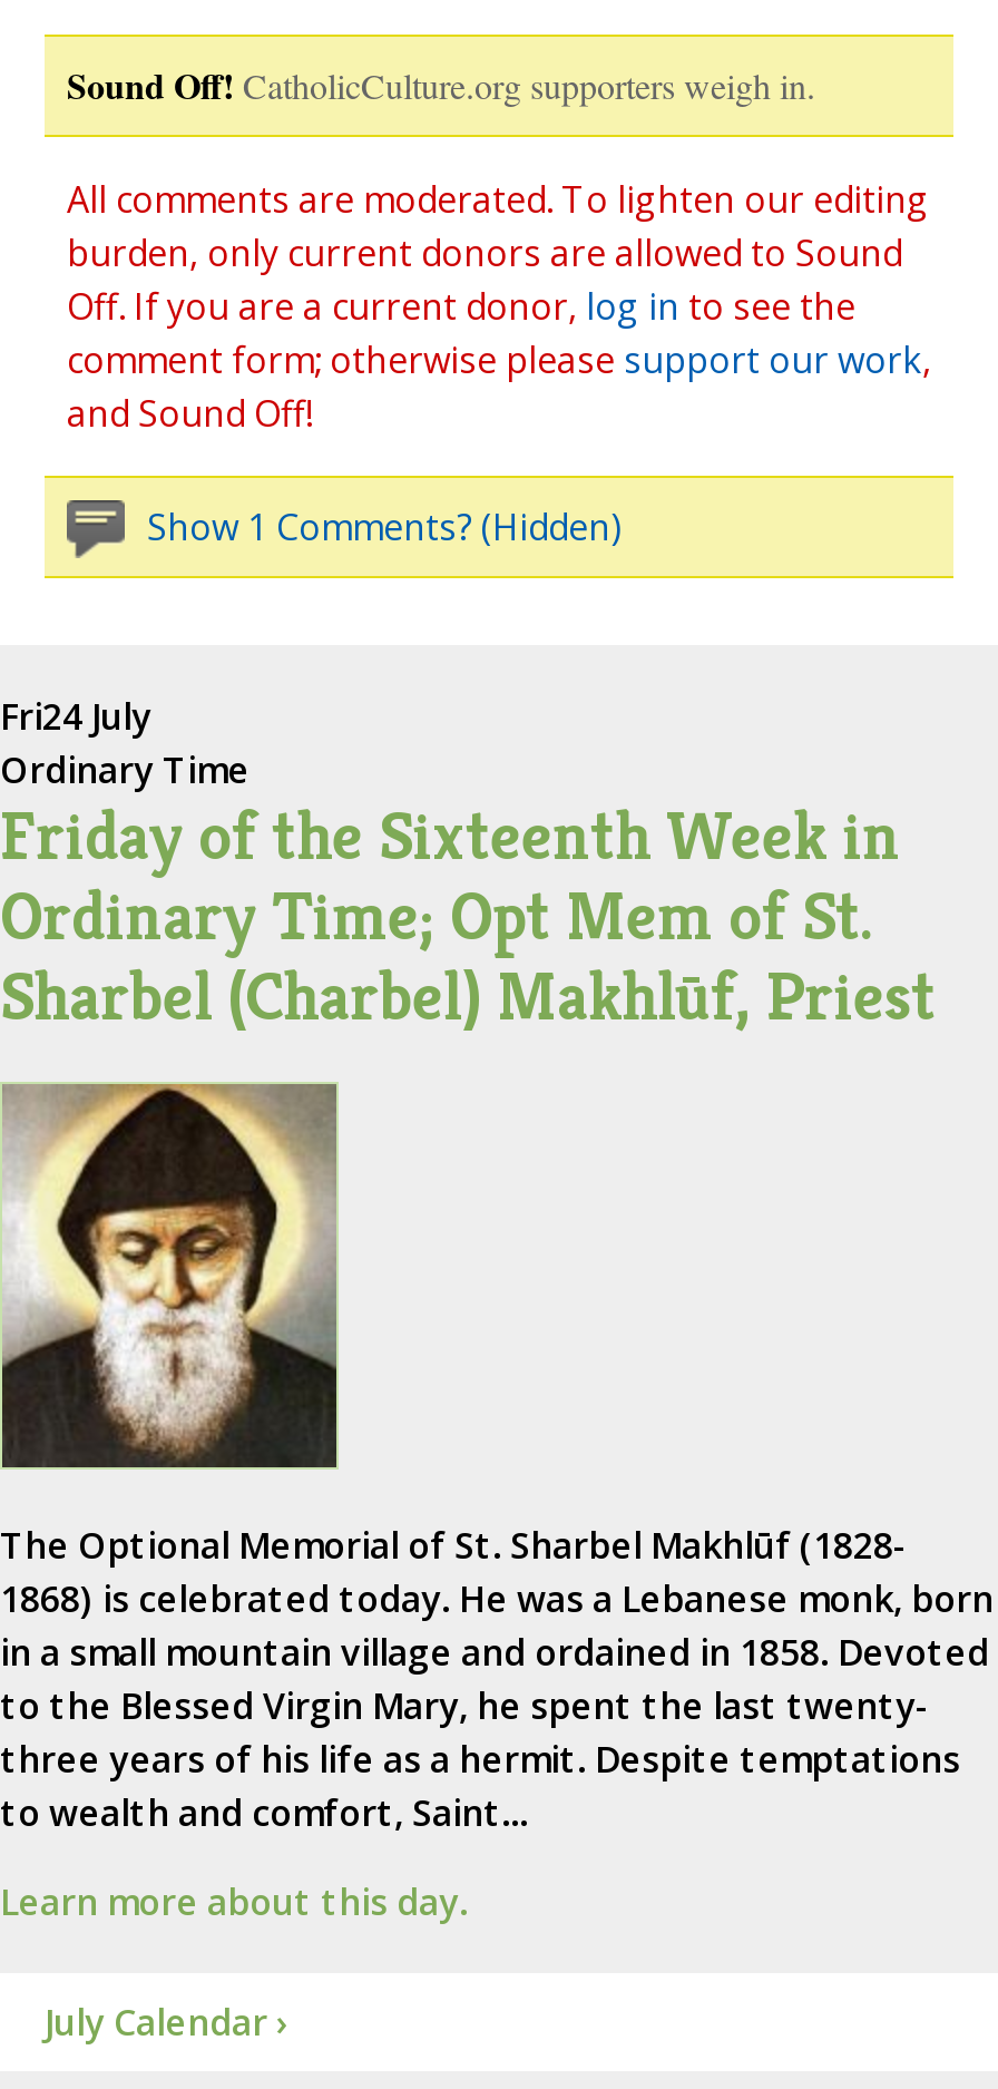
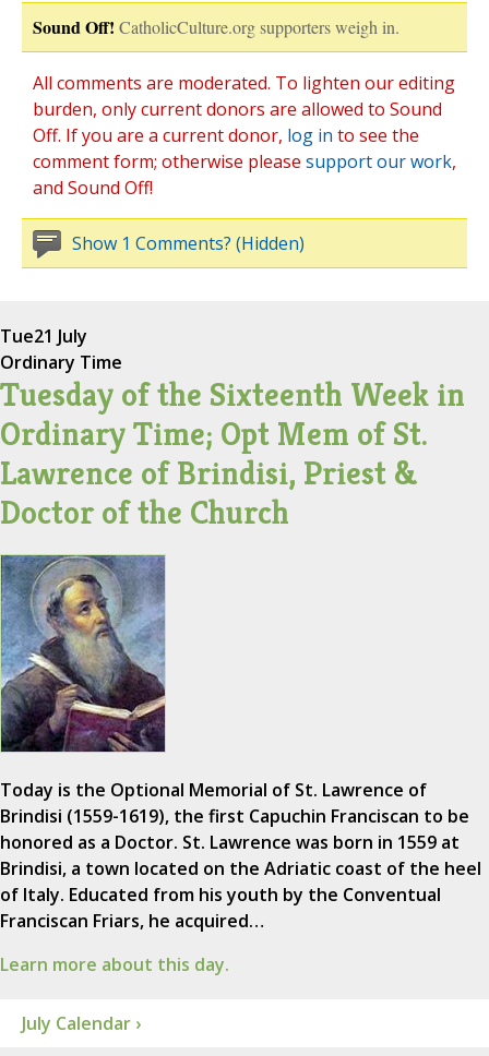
[0,692,151,741] Fri24 July -> [0,324,87,348] Tue21 July
[0,795,900,879] Friday of the Sixteenth Week in -> [0,374,465,416] Tuesday of the Sixteenth Week in
[0,955,936,1040] Sharbel (Charbel) Makhlūf, Priest -> [0,453,417,534] Lawrence of Brindisi, Priest & | Doctor of the Church
[7,1138,336,1467] [image] -> [3,554,165,722] [image]
[0,1521,994,1838] The Optional Memorial of St. Sharbel Makhlūf (1828- | 1868) is celebrated today. He was a Lebanese monk, born | in a small mountain village and ordained in 1858. Devoted | to the Blessed Virgin Mary, he spent the last twenty- | three years of his life as a hermit. Despite temptations | to wealth and comfort, Saint… -> [0,778,481,933] Today is the Optional Memorial of St. Lawrence of | Brindisi (1559-1619), the first Capuchin Franciscan to be | honored as a Doctor. St. Lawrence was born in 1559 at | Brindisi, a town located on the Adriatic coast of the heel | of Italy. Educated from his youth by the Conventual | Franciscan Friars, he acquired…

